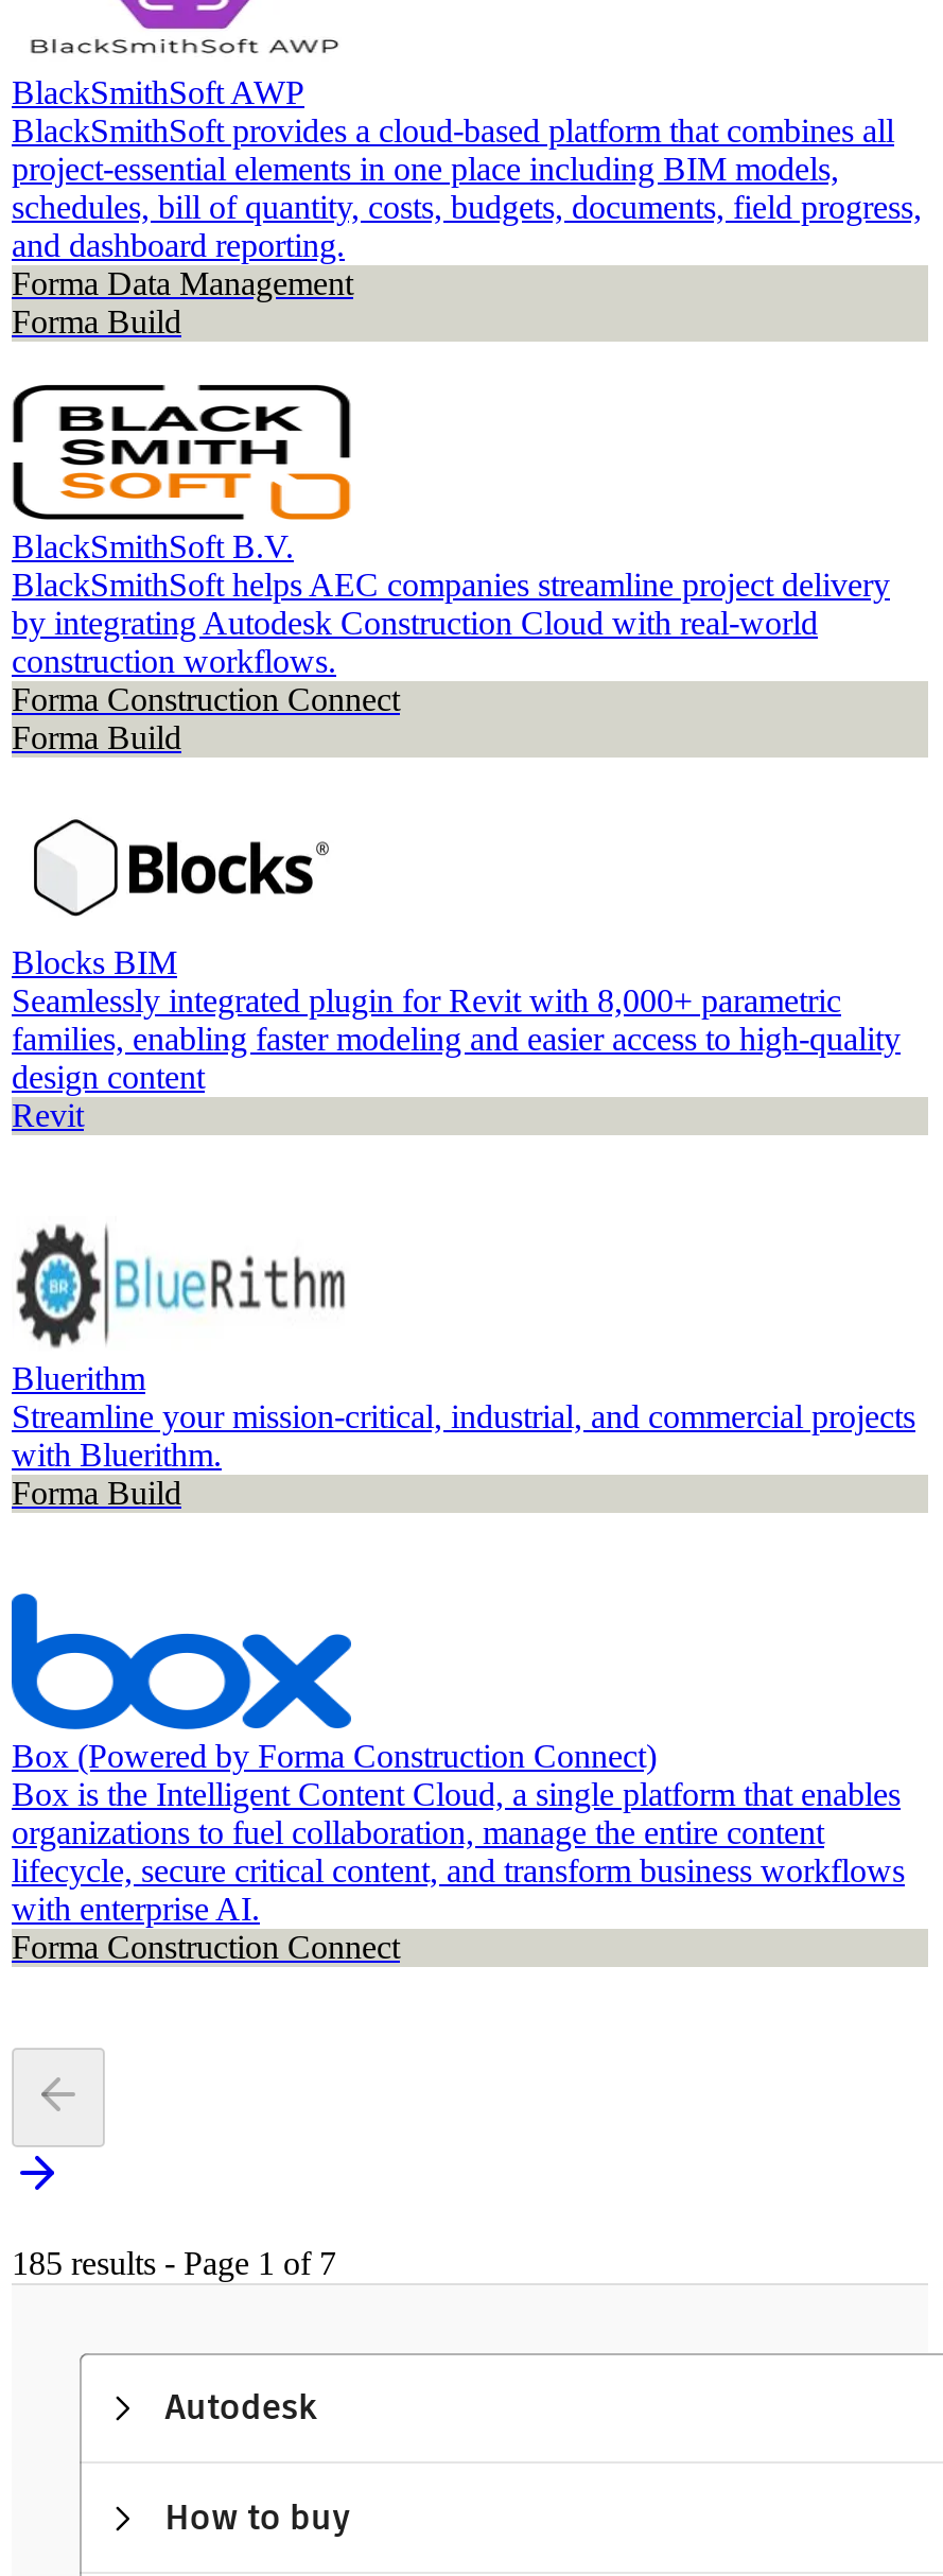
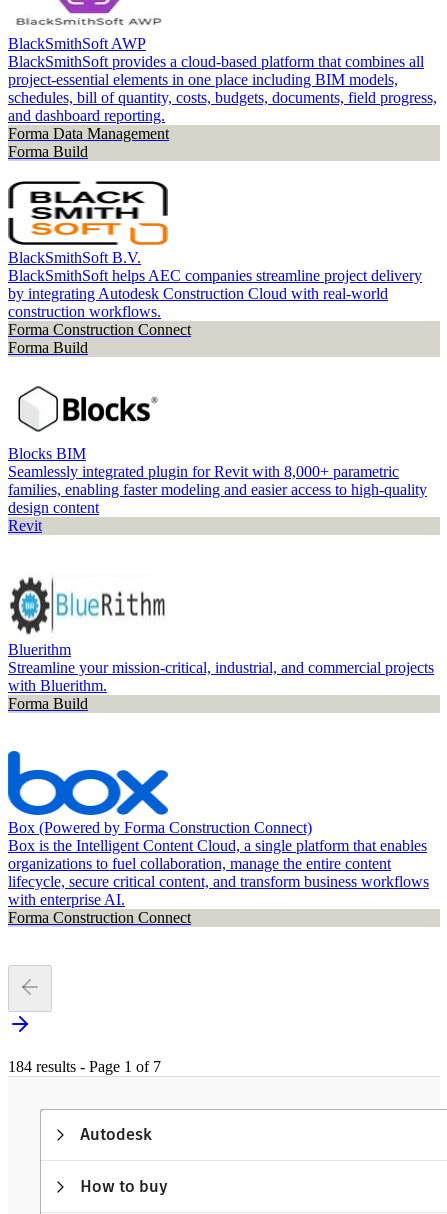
[12,2246,336,2282] 185 results - Page 1 of 7 -> [8,1058,161,1075] 184 results - Page 1 of 7

